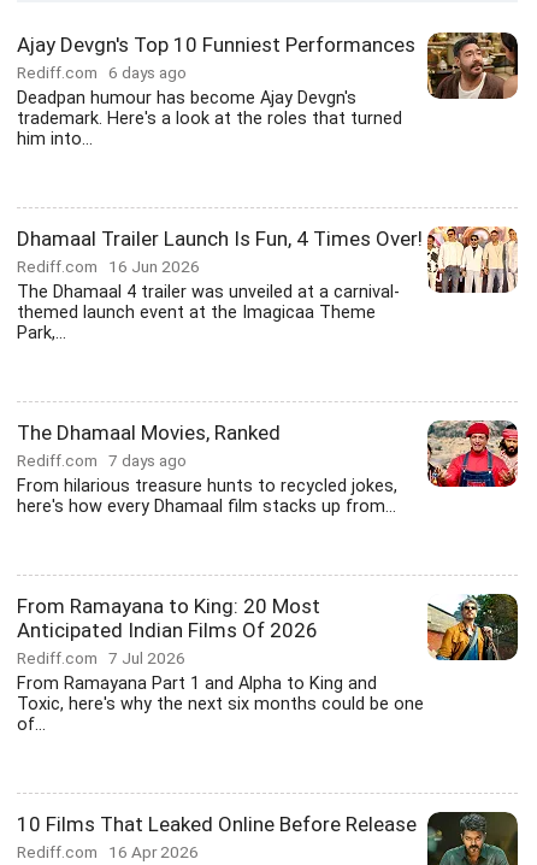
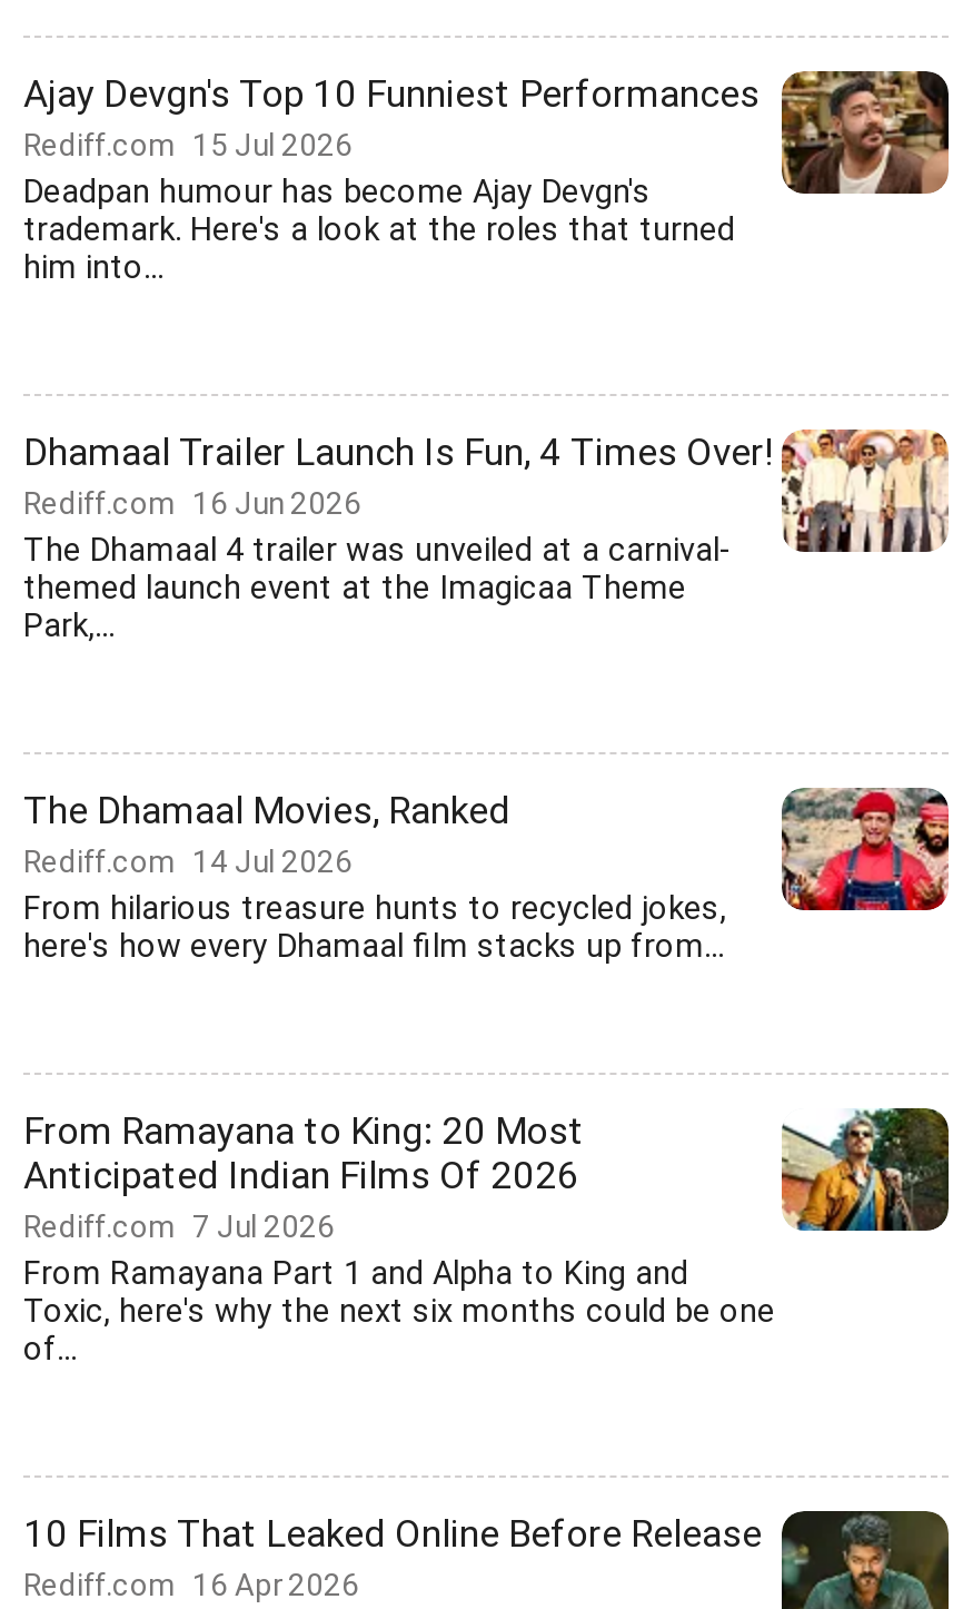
[17,63,187,82] Rediff.com 6 days ago -> [23,127,353,162] Rediff.com 15 Jul 2026
[17,451,187,470] Rediff.com 7 days ago -> [23,843,353,879] Rediff.com 14 Jul 2026

